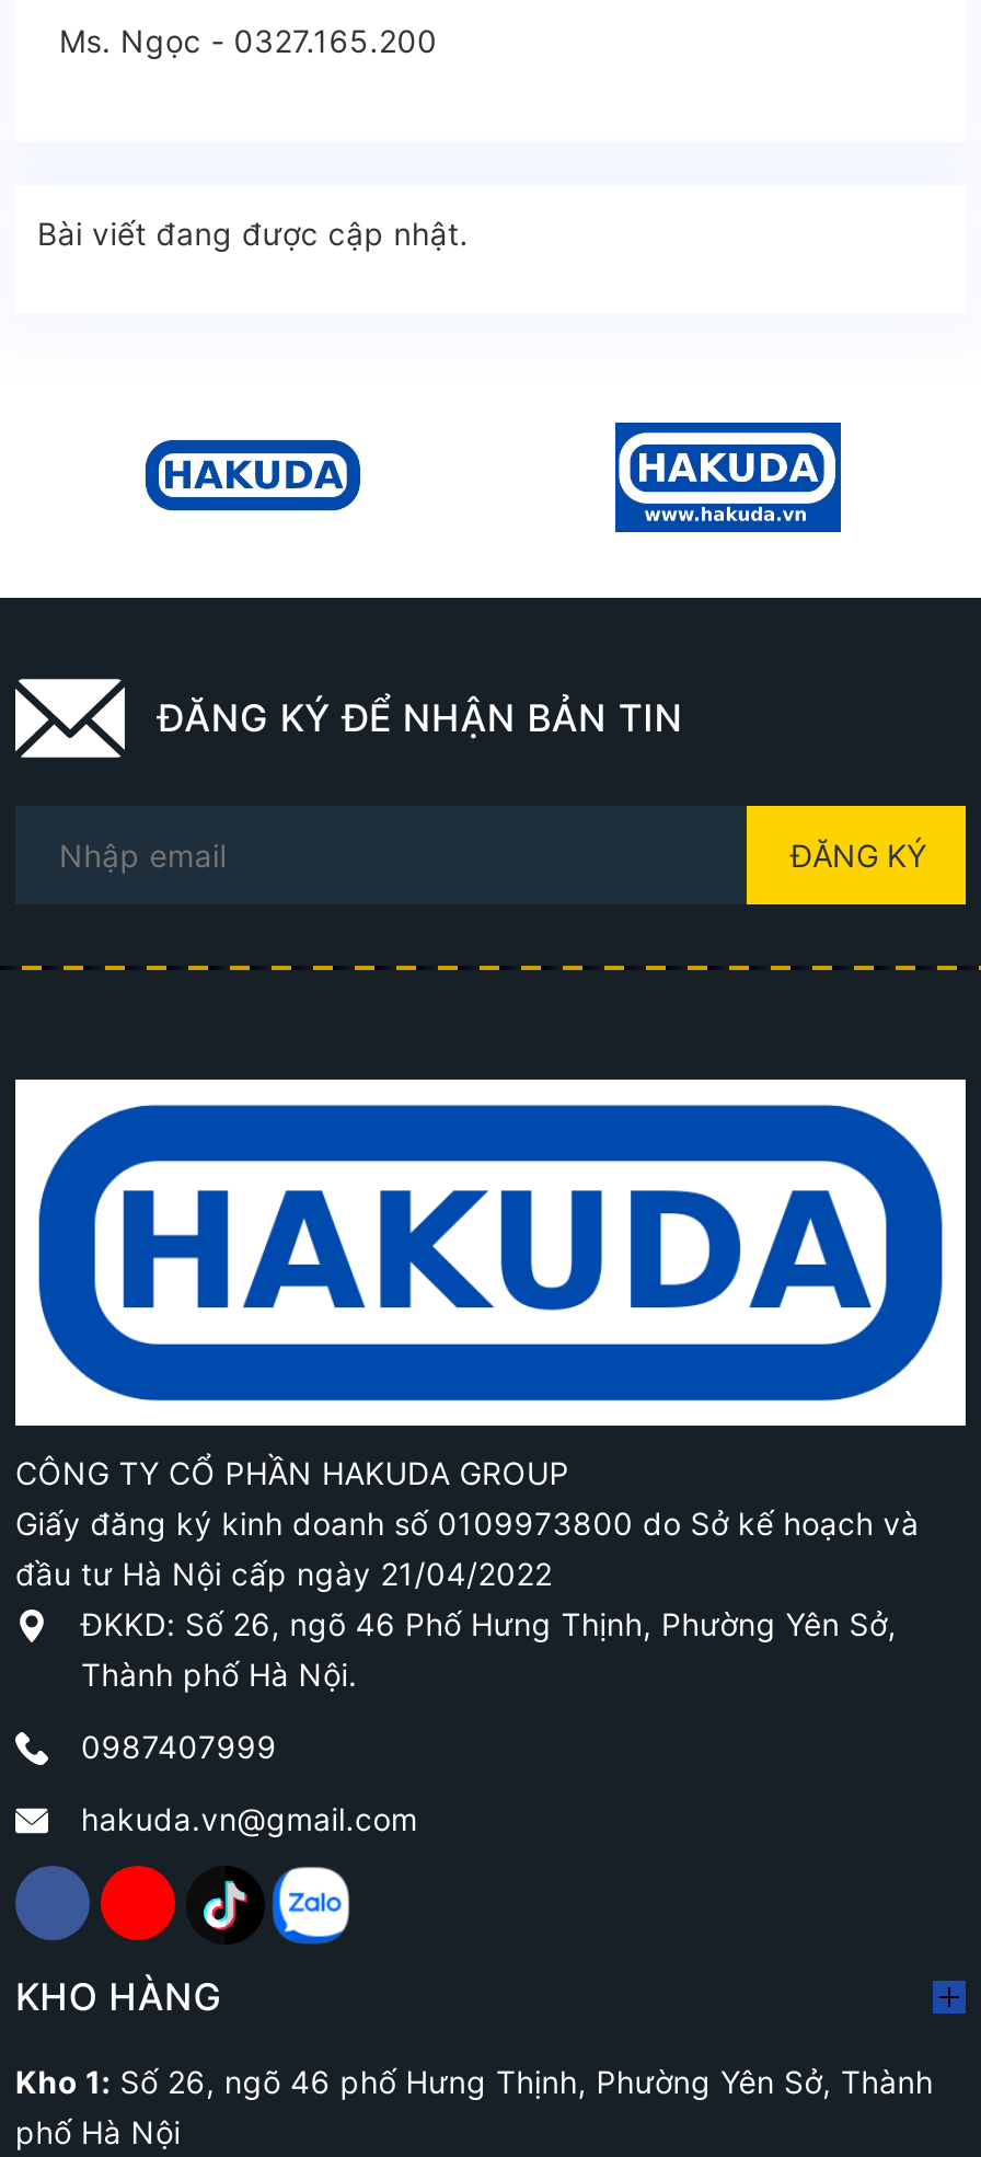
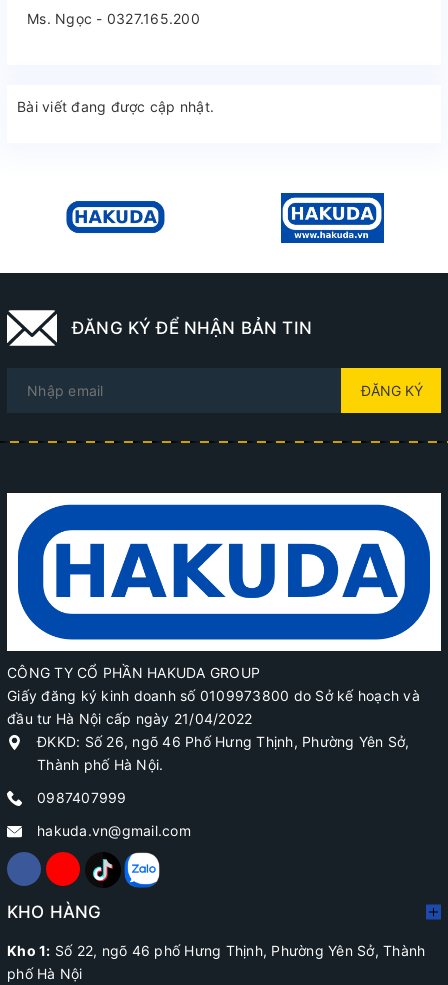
[15,2062,933,2099] Kho 1: Số 26, ngõ 46 phố Hưng Thịnh, Phường Yên Sở, Thành -> [7,942,425,959] Kho 1: Số 22, ngõ 46 phố Hưng Thịnh, Phường Yên Sở, Thành

